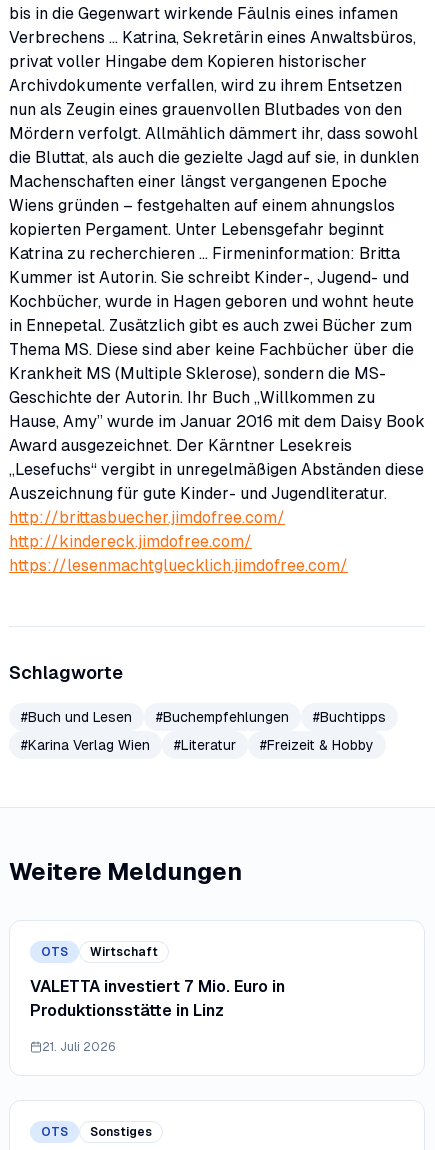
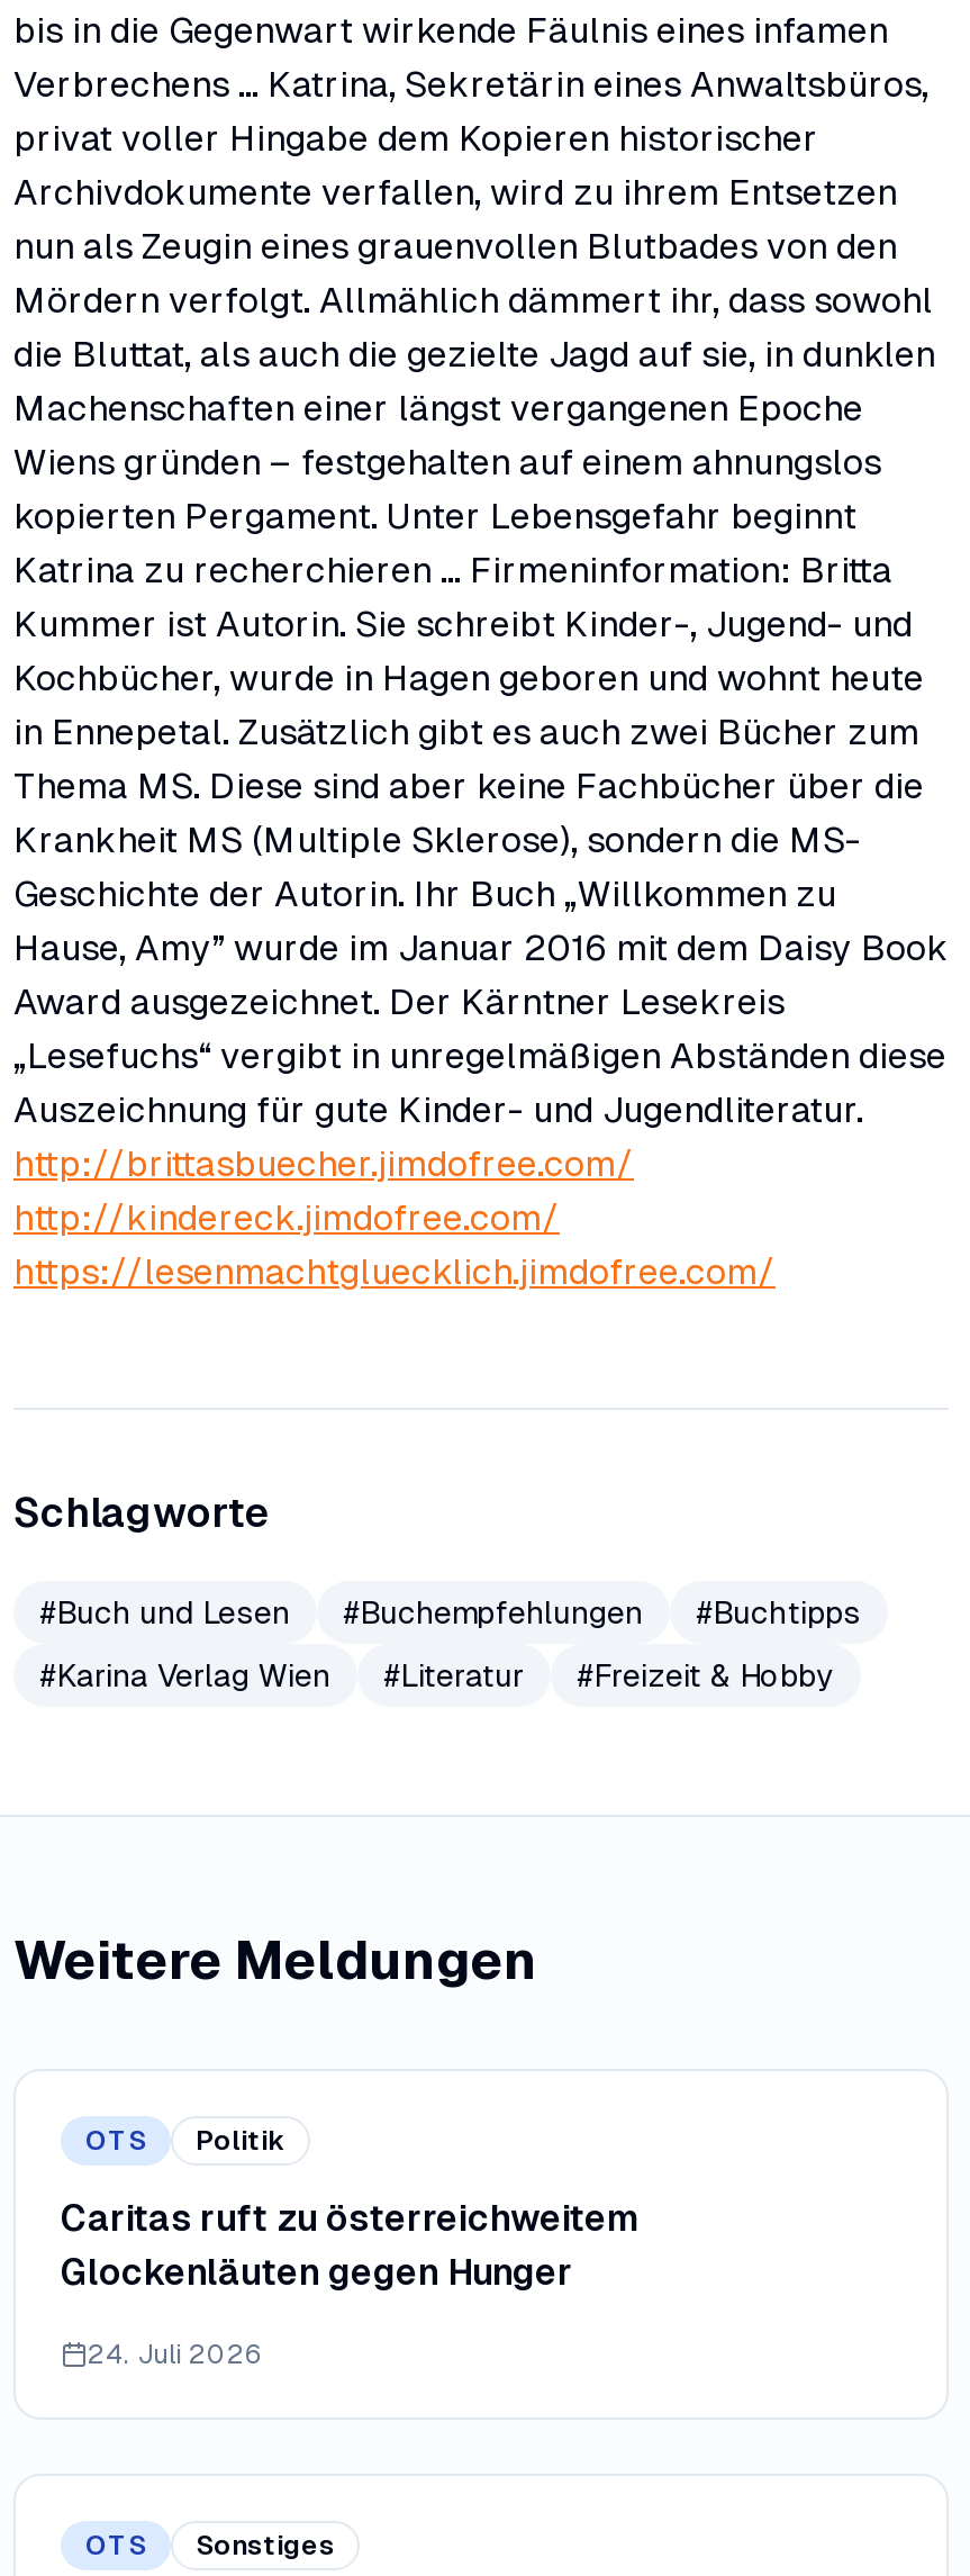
[90,945,158,959] Wirtschaft -> [196,2125,285,2157] Politik
[30,977,285,1020] VALETTA investiert 7 Mio. Euro in | Produktionsstätte in Linz -> [61,2197,638,2294] Caritas ruft zu österreichweitem | Glockenläuten gegen Hunger
[42,1040,116,1054] 21. Juli 2026 -> [88,2339,263,2370] 24. Juli 2026

